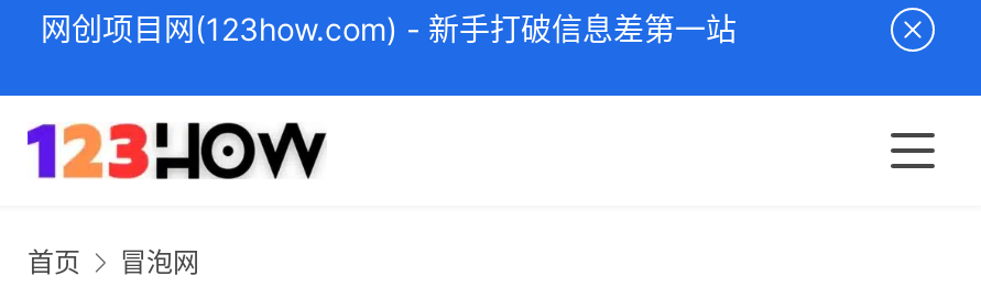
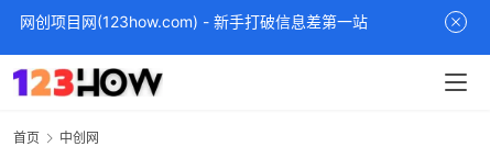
[120,245,199,278] 冒泡网 -> [59,129,99,146] 中创网

